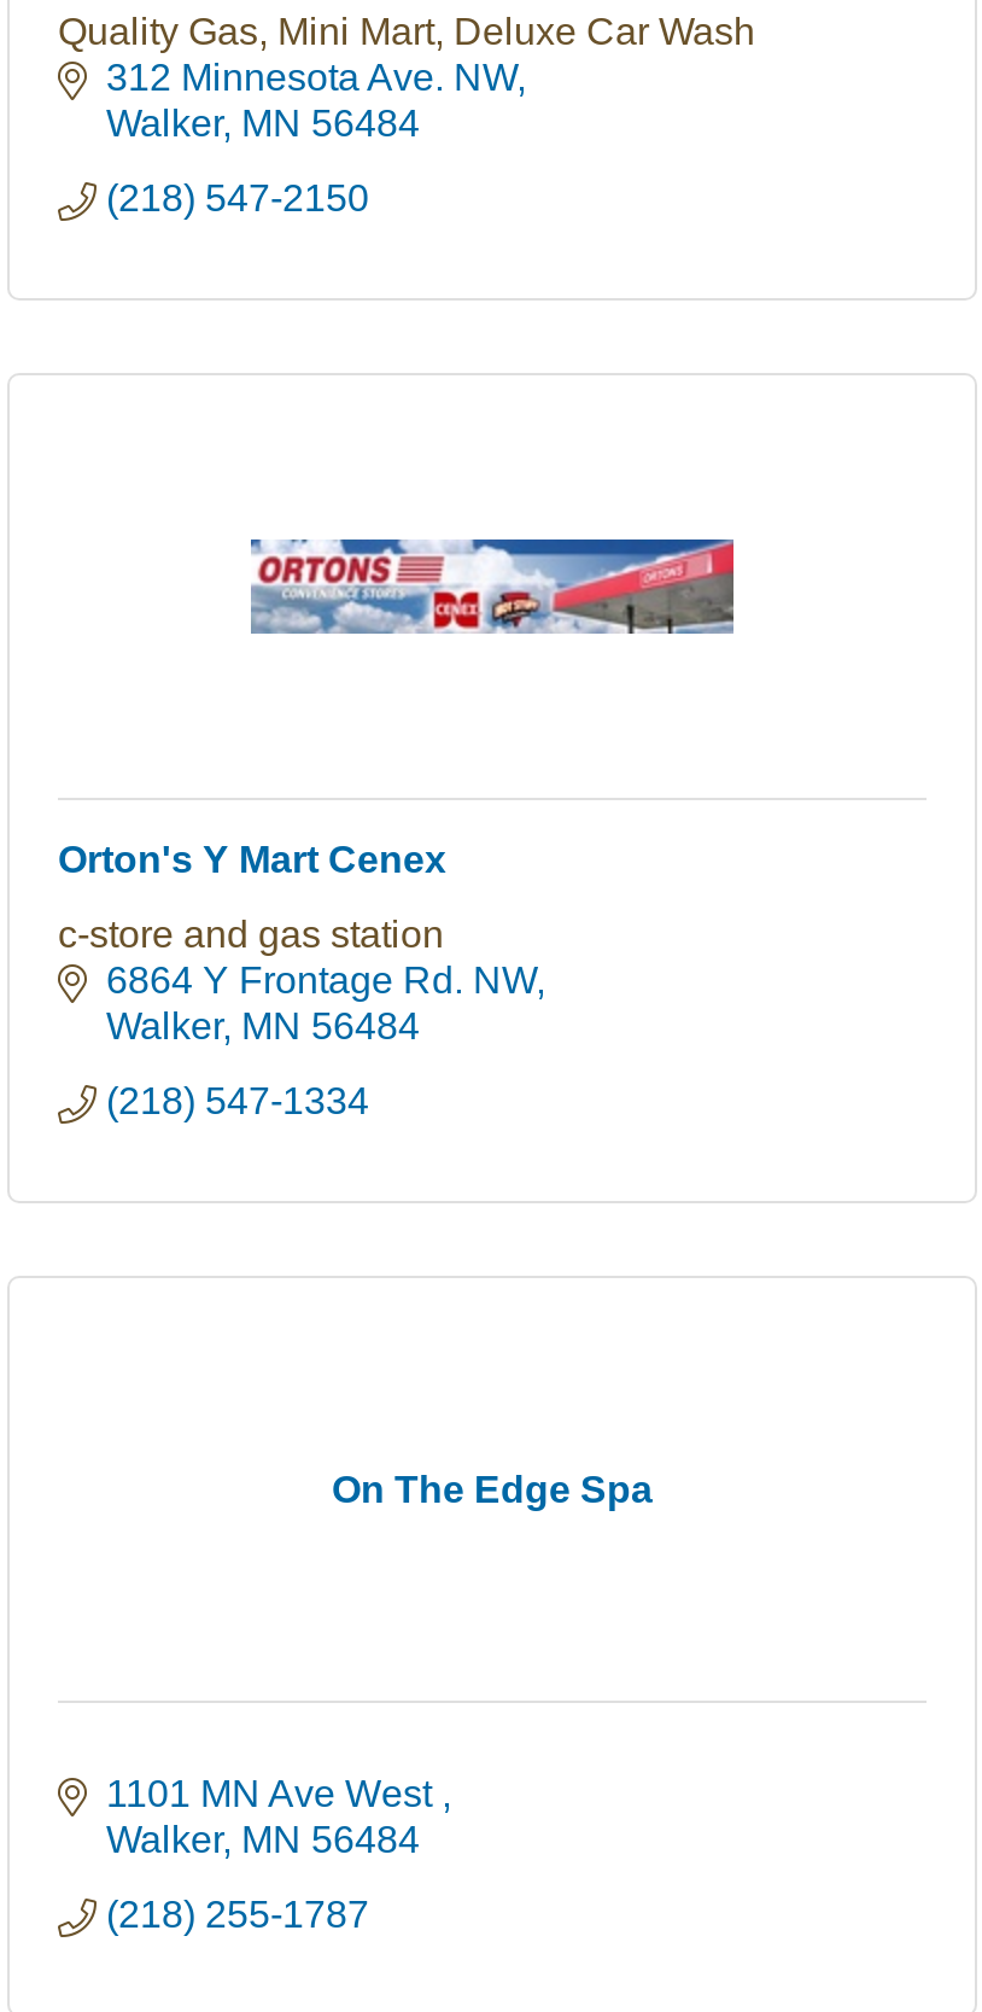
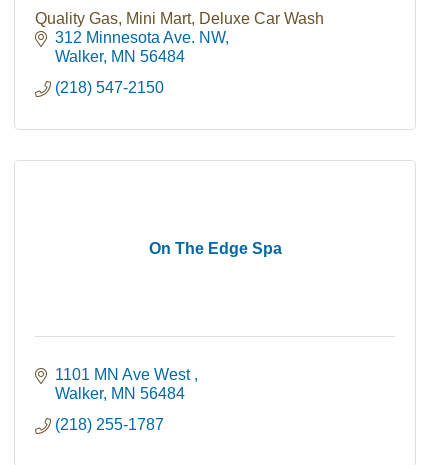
[249,537,736,636] [image] -> none
[58,839,536,1121] Orton's Y Mart Cenex | c-store and gas station | 6864 Y Frontage Rd. NW | Walker MN 56484 | (218) 547-1334 -> none

